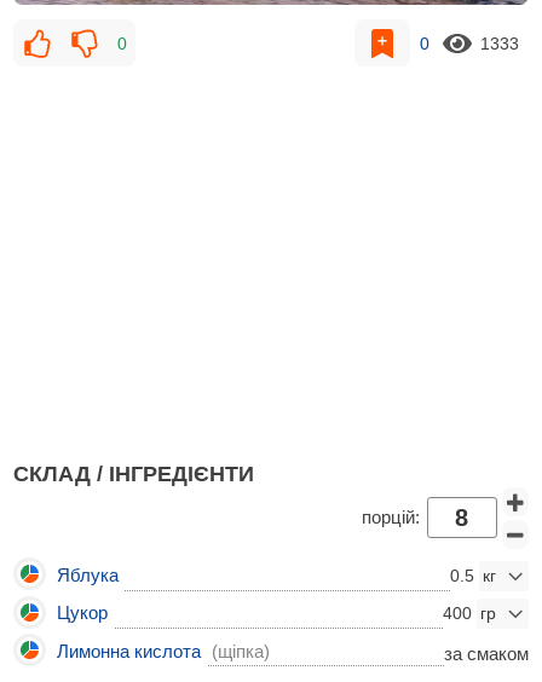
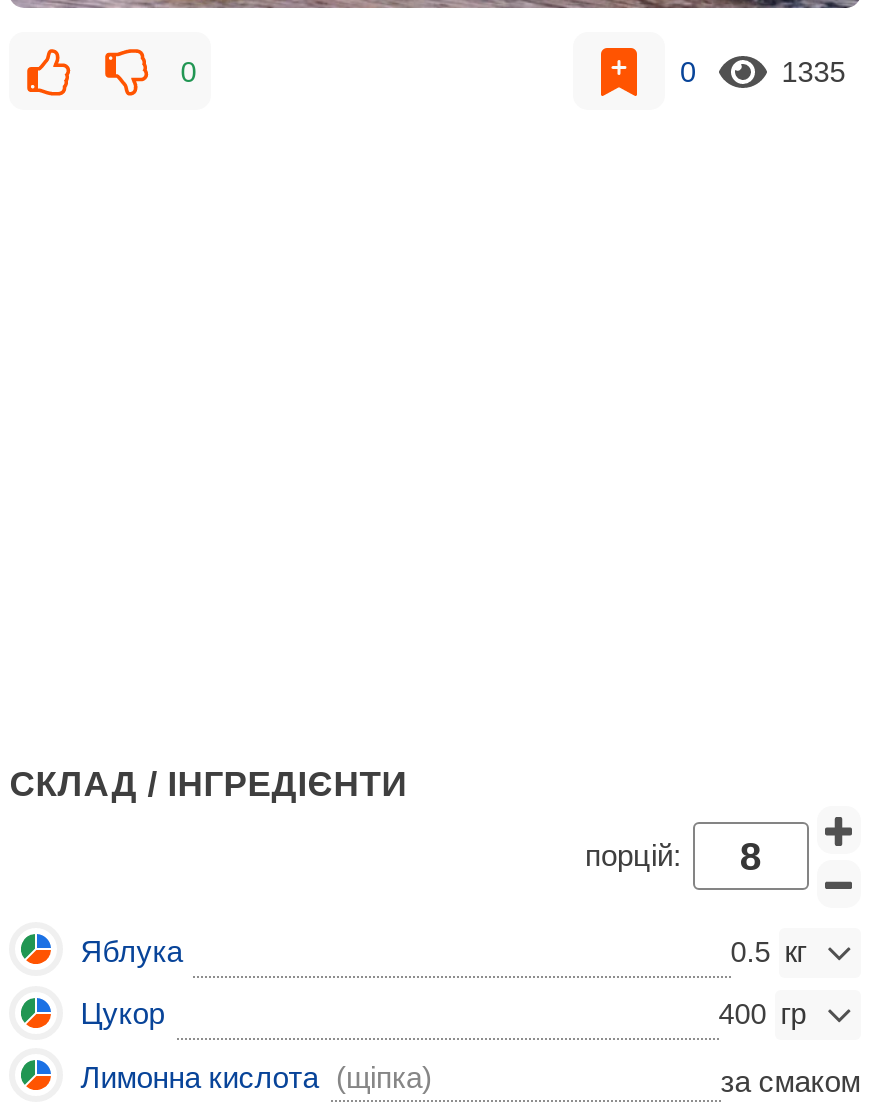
[481,33,519,53] 1333 -> [781,55,845,87] 1335

